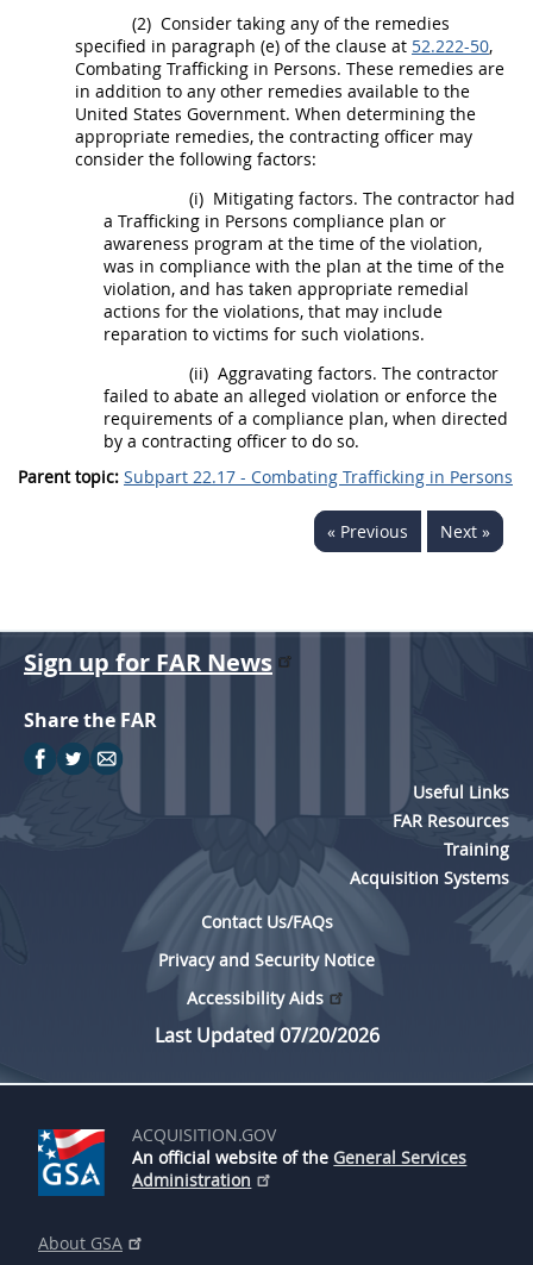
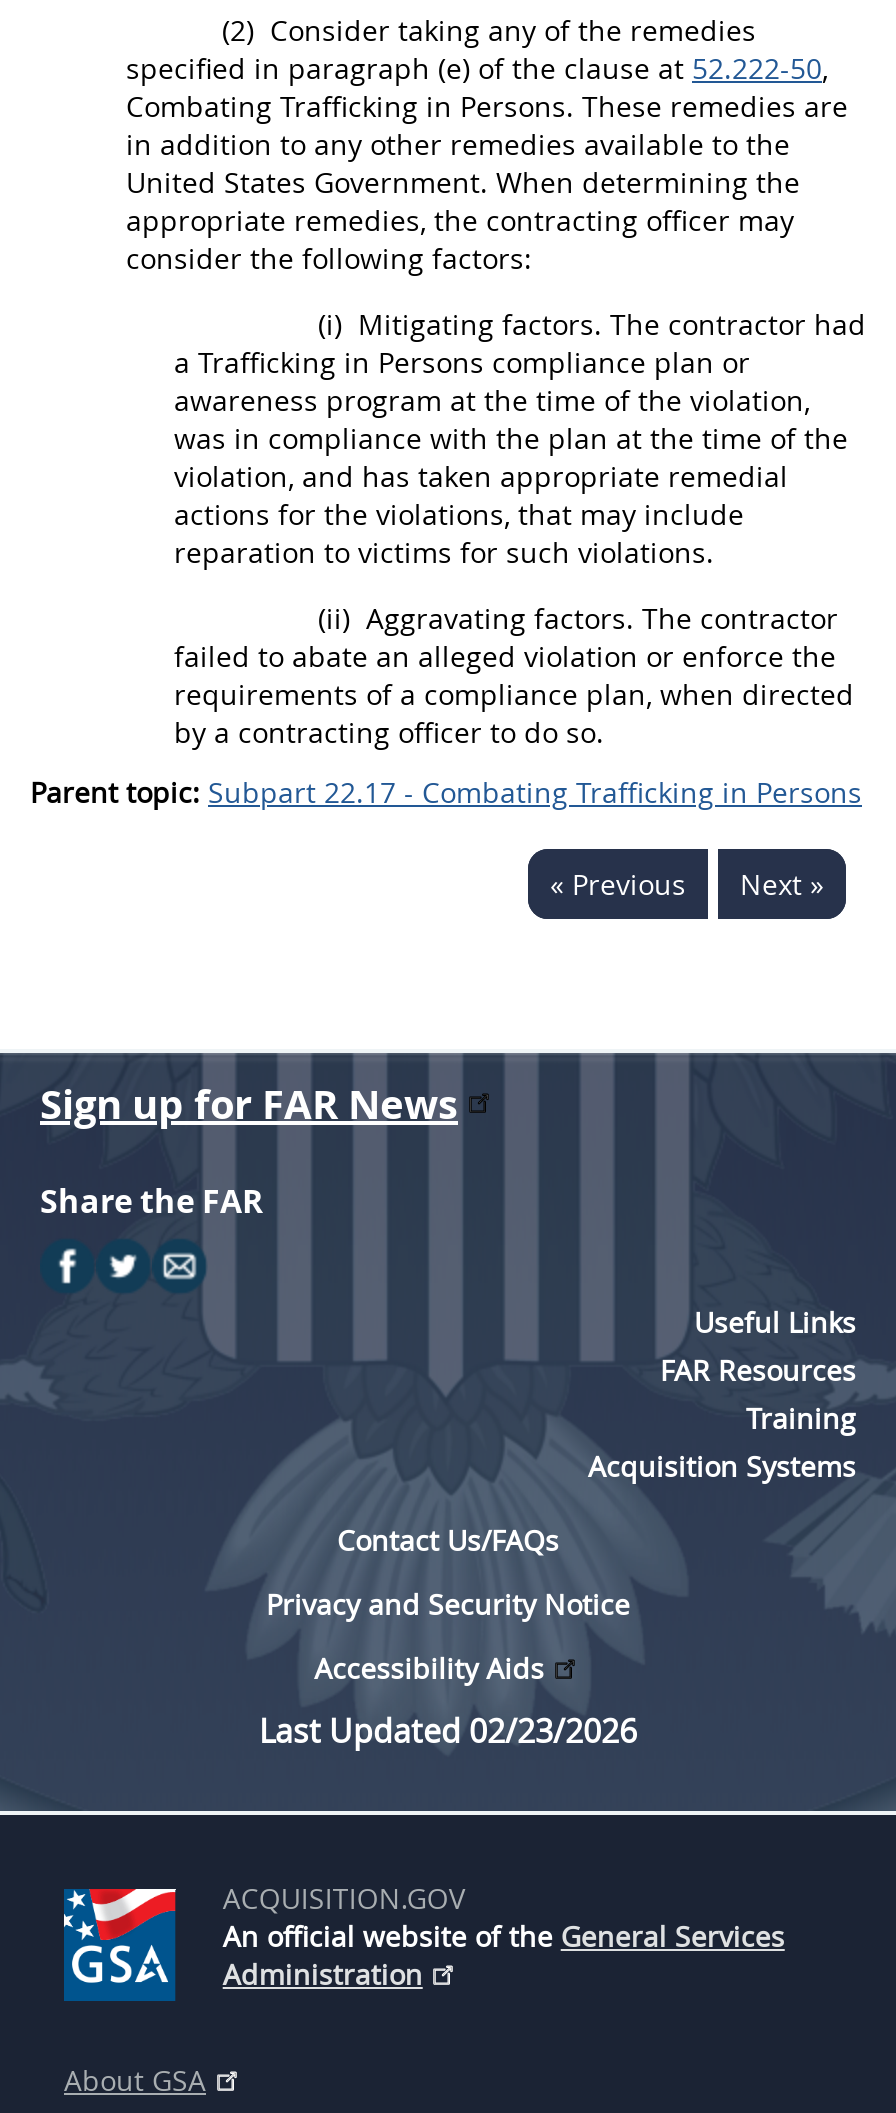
[154,1022,379,1048] Last Updated 07/20/2026 -> [259,1709,637,1753] Last Updated 02/23/2026

